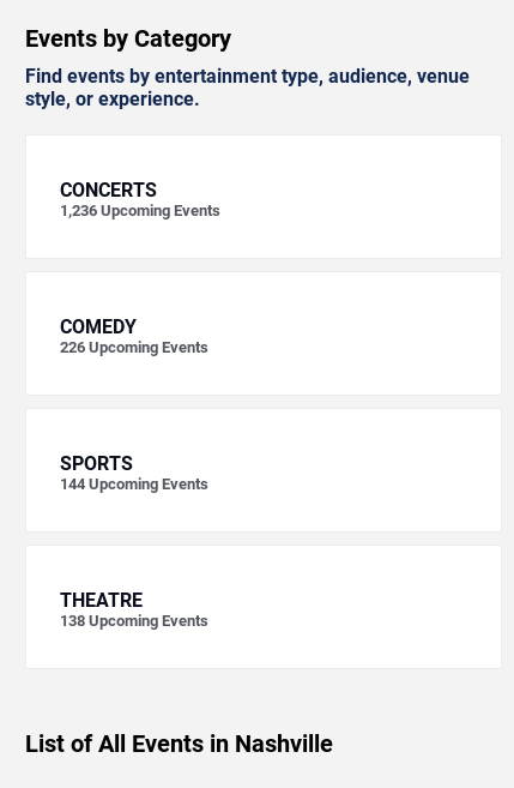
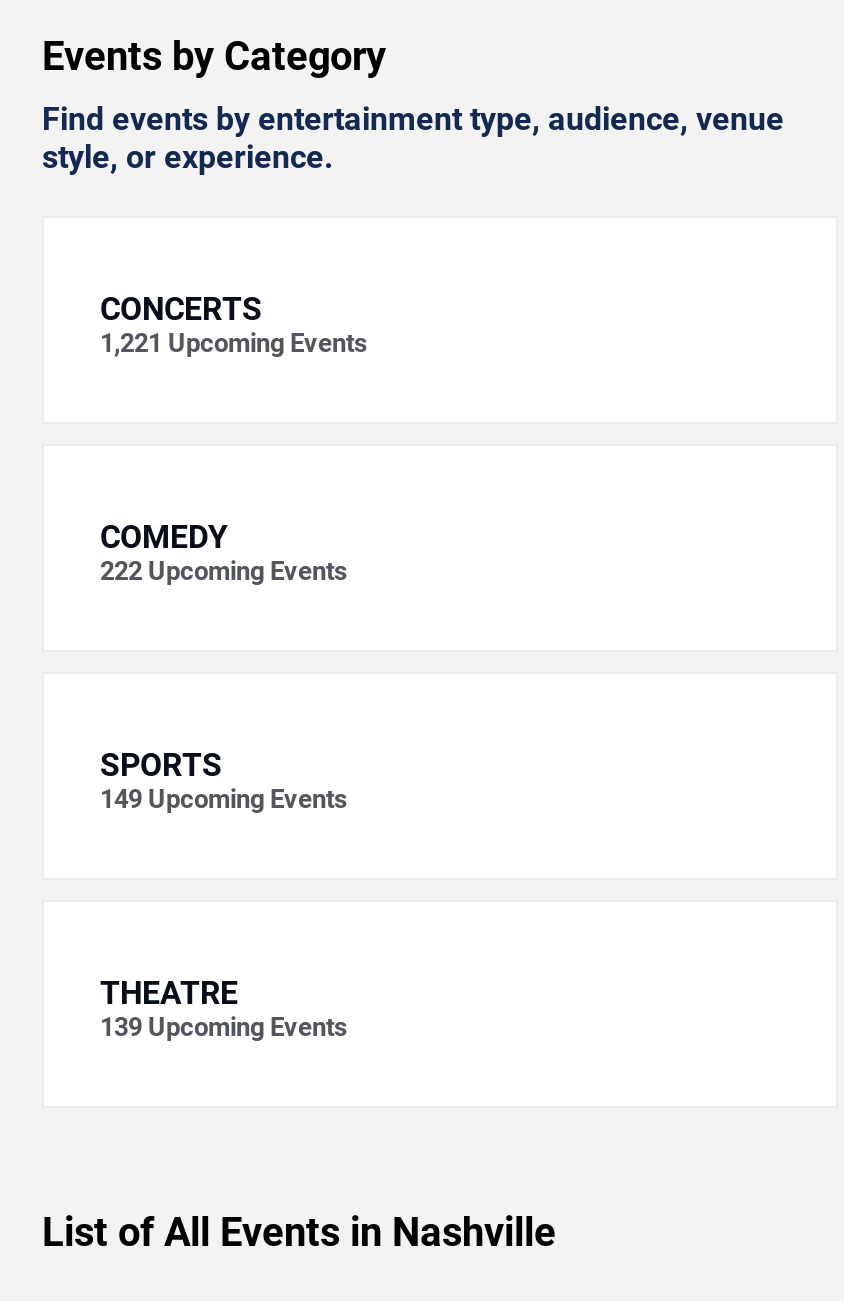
[60,201,220,219] 1,236 Upcoming Events -> [100,327,368,357] 1,221 Upcoming Events
[60,338,208,356] 226 Upcoming Events -> [100,555,348,585] 222 Upcoming Events
[60,474,208,492] 144 Upcoming Events -> [100,783,348,813] 149 Upcoming Events
[60,611,208,629] 138 Upcoming Events -> [100,1011,348,1041] 139 Upcoming Events

